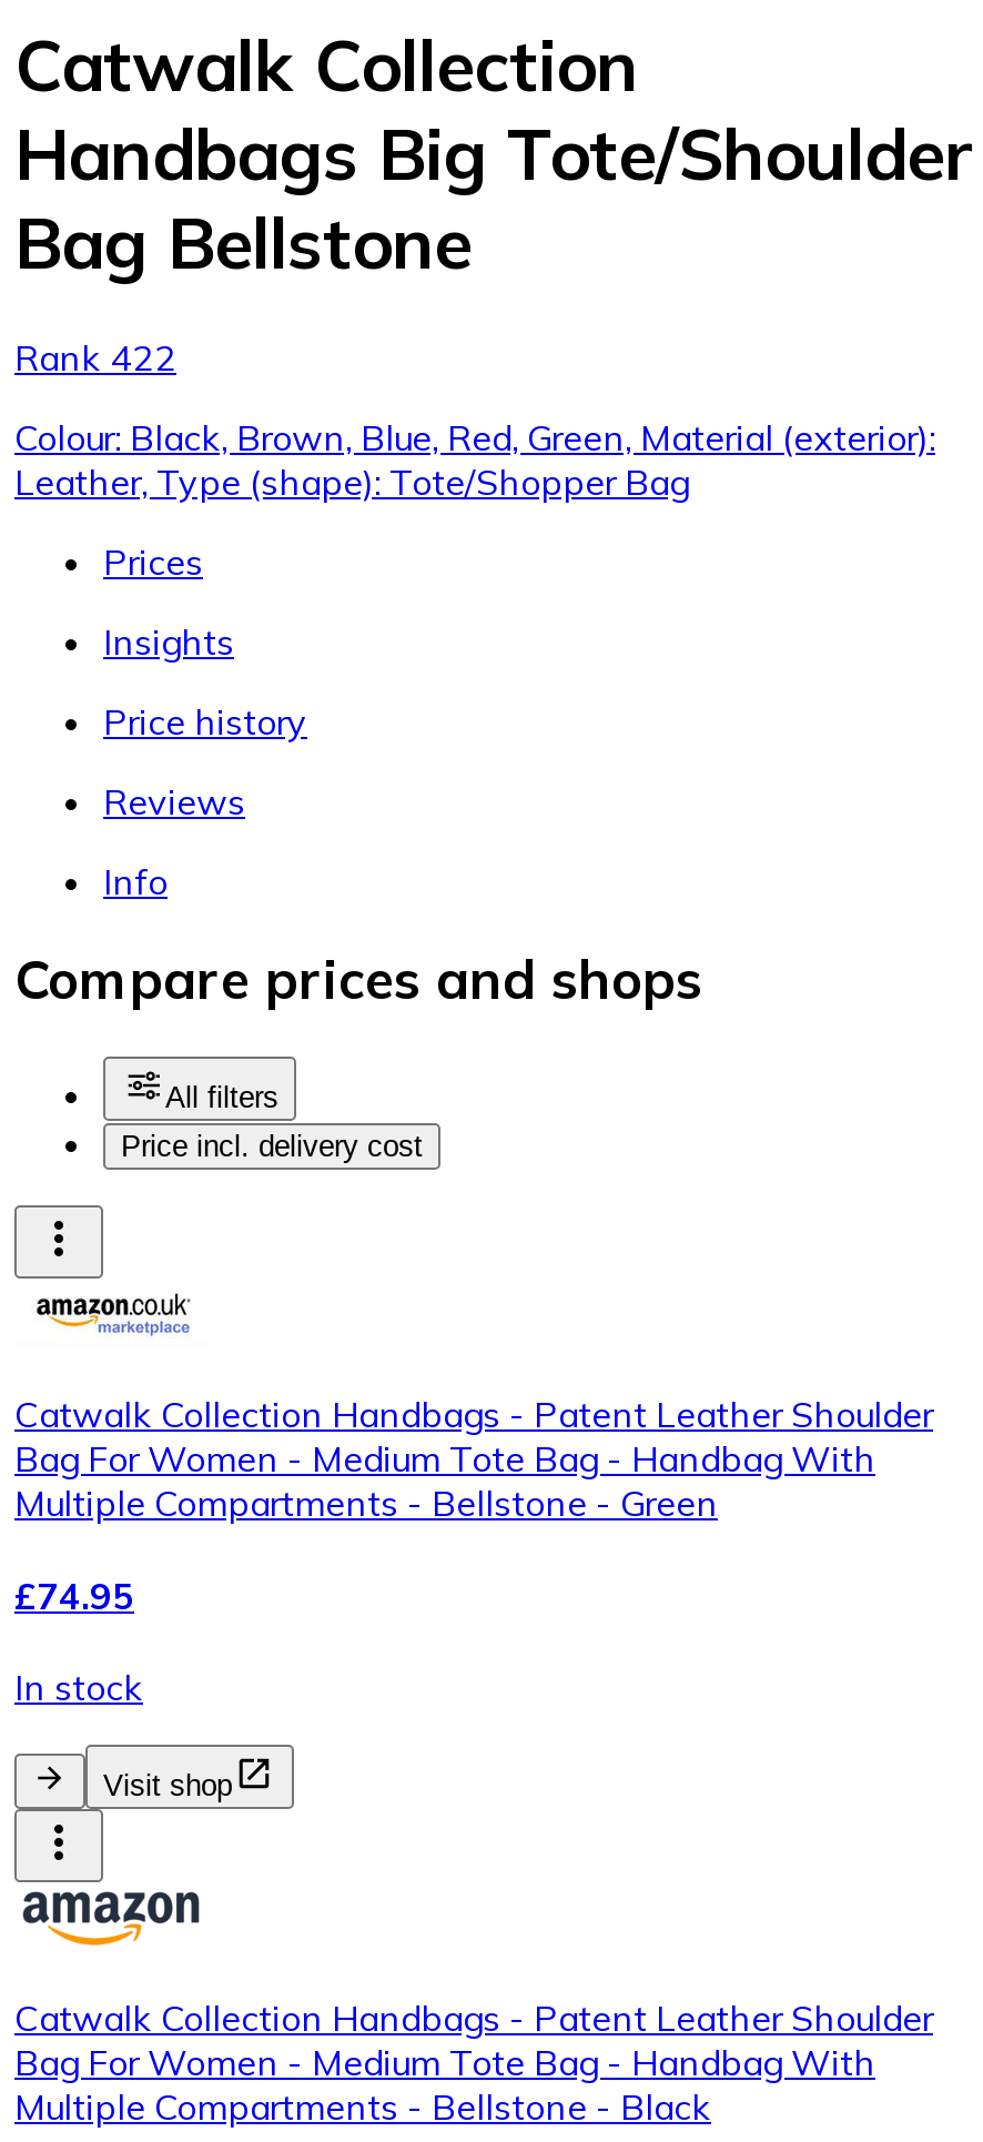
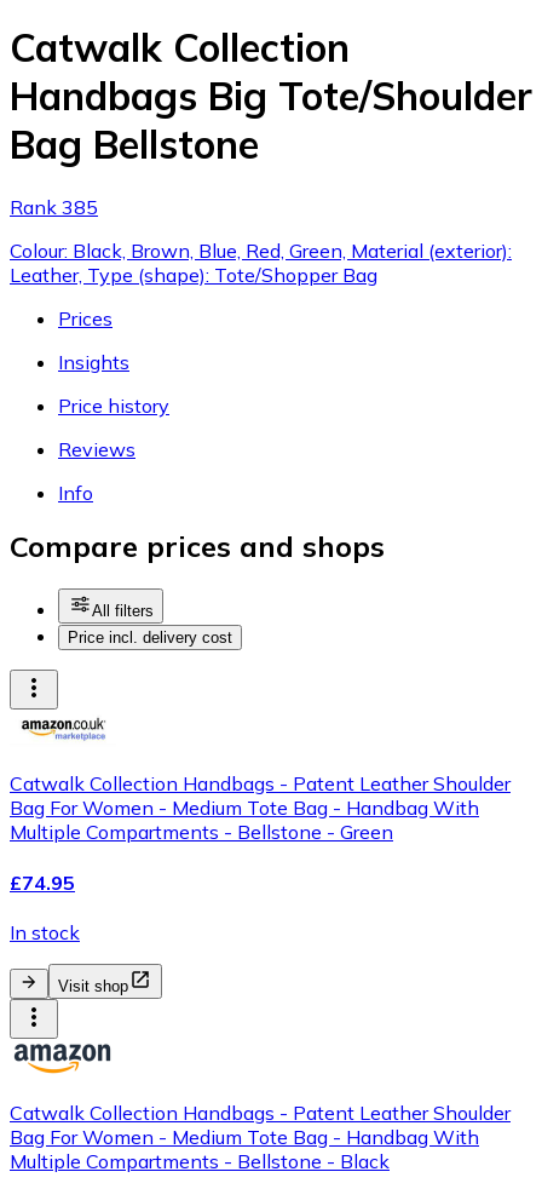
[14,334,176,378] Rank 422 -> [10,194,98,219] Rank 385

